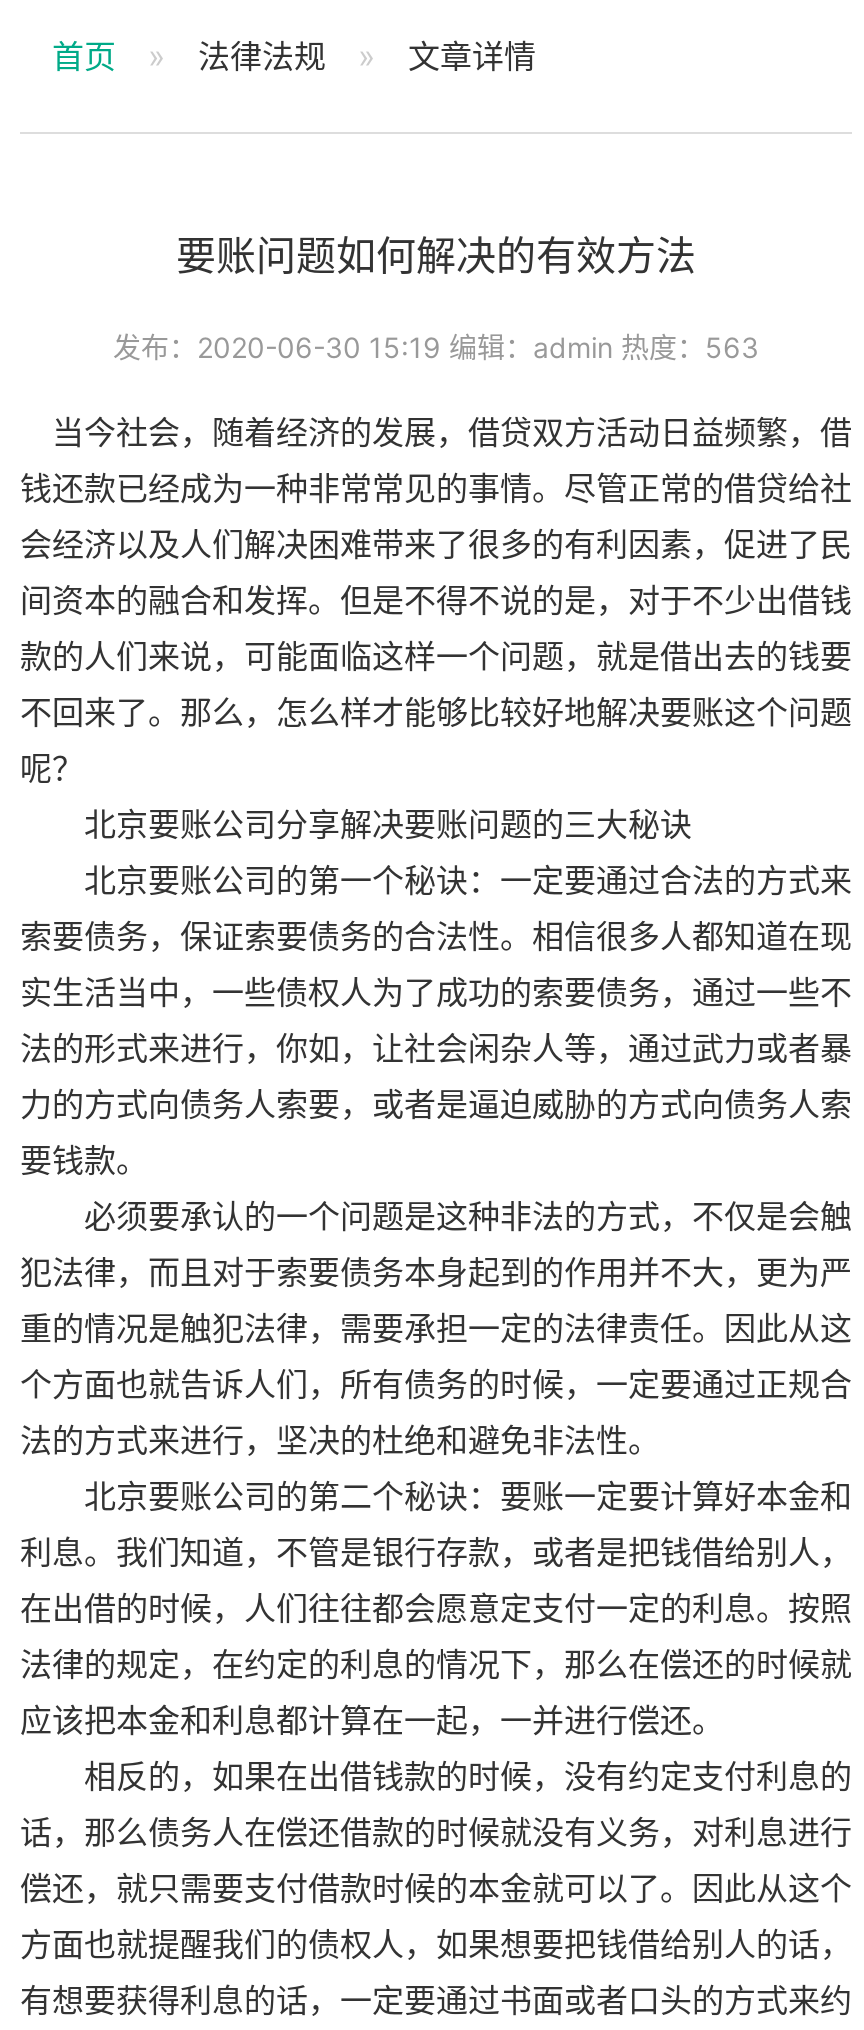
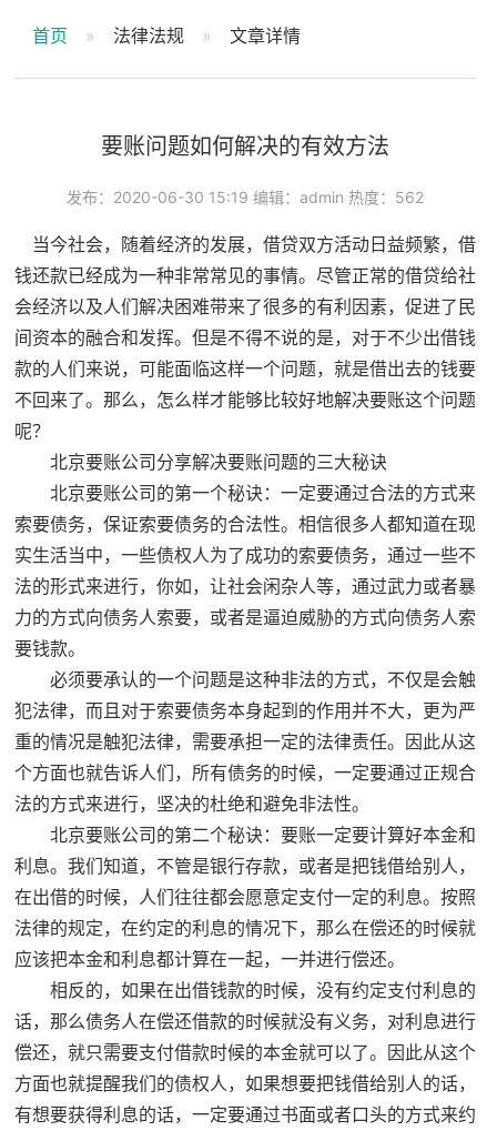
[113,331,759,365] 发布：2020-06-30 15:19 编辑：admin 热度：563 -> [67,188,424,207] 发布：2020-06-30 15:19 编辑：admin 热度：562

